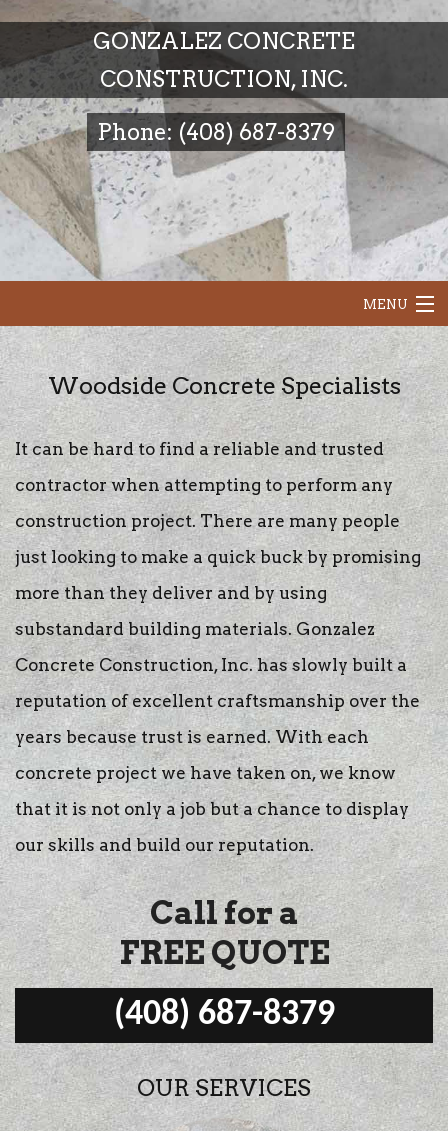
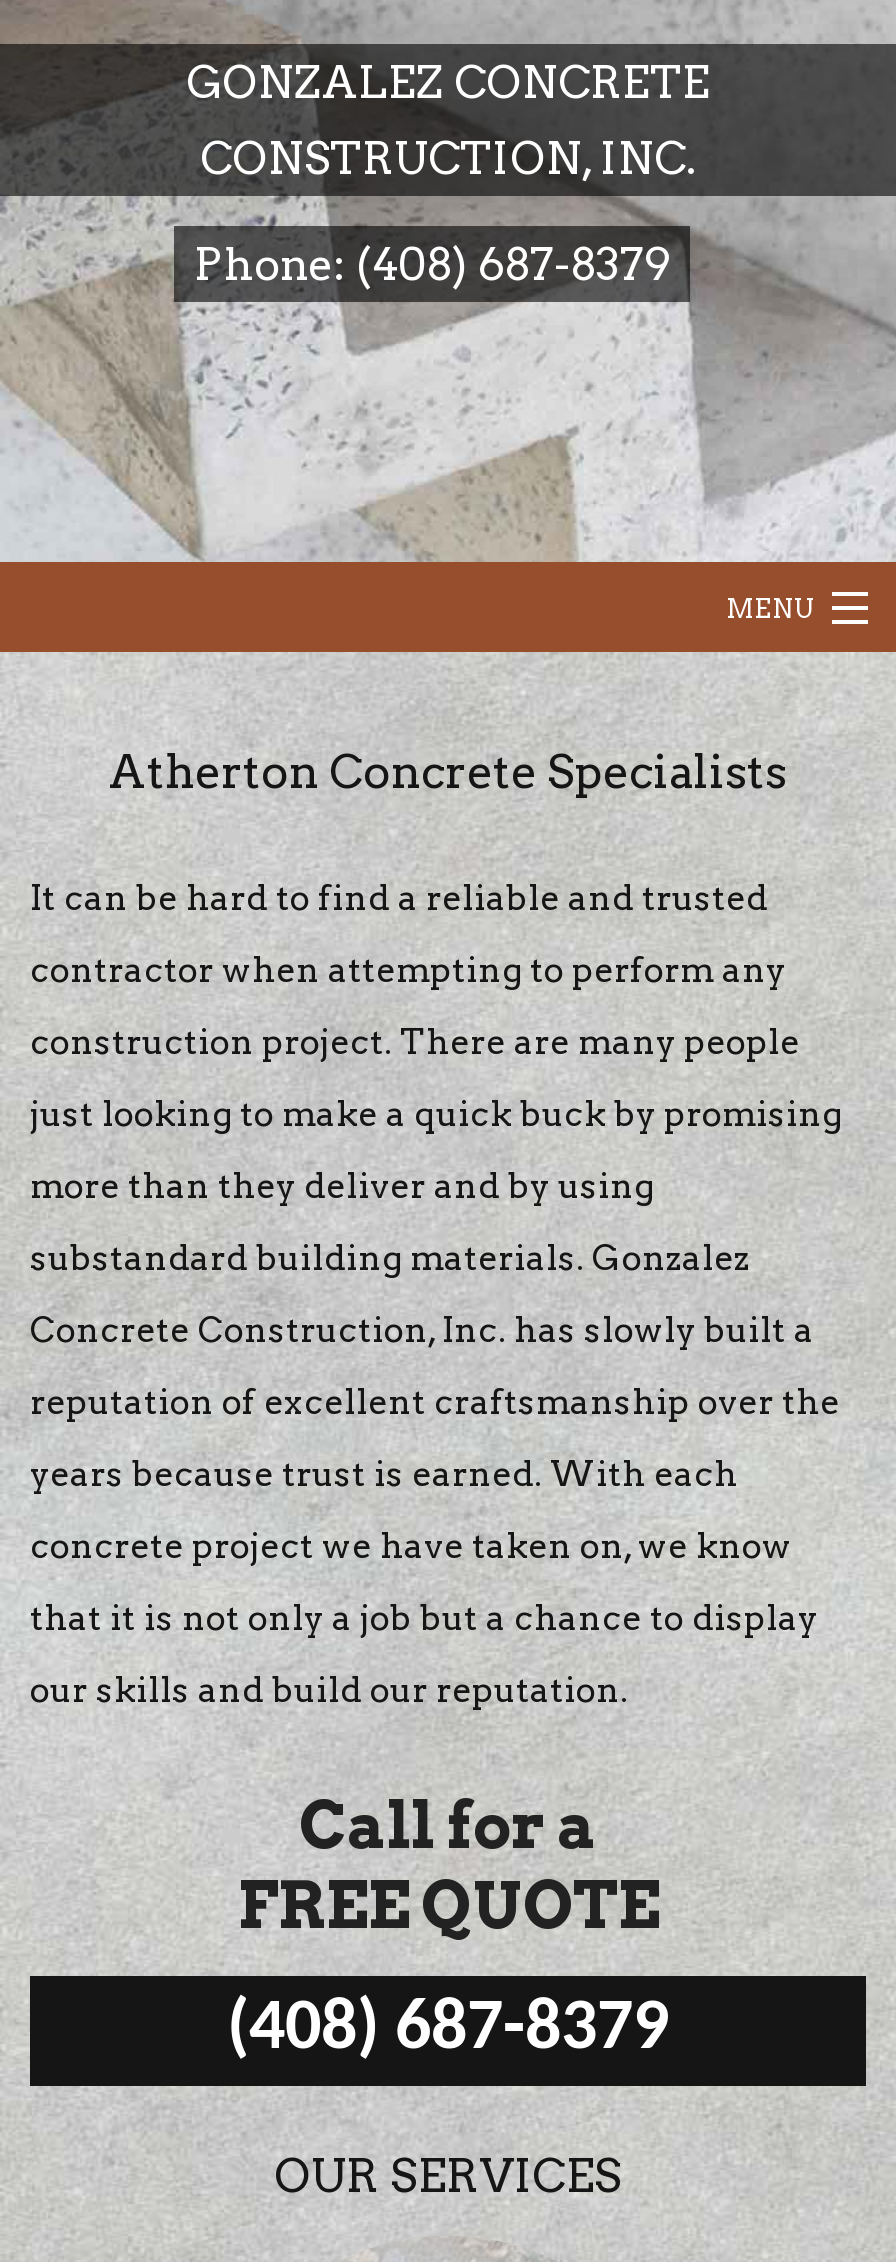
[47,372,400,400] Woodside Concrete Specialists -> [109,744,787,800] Atherton Concrete Specialists

